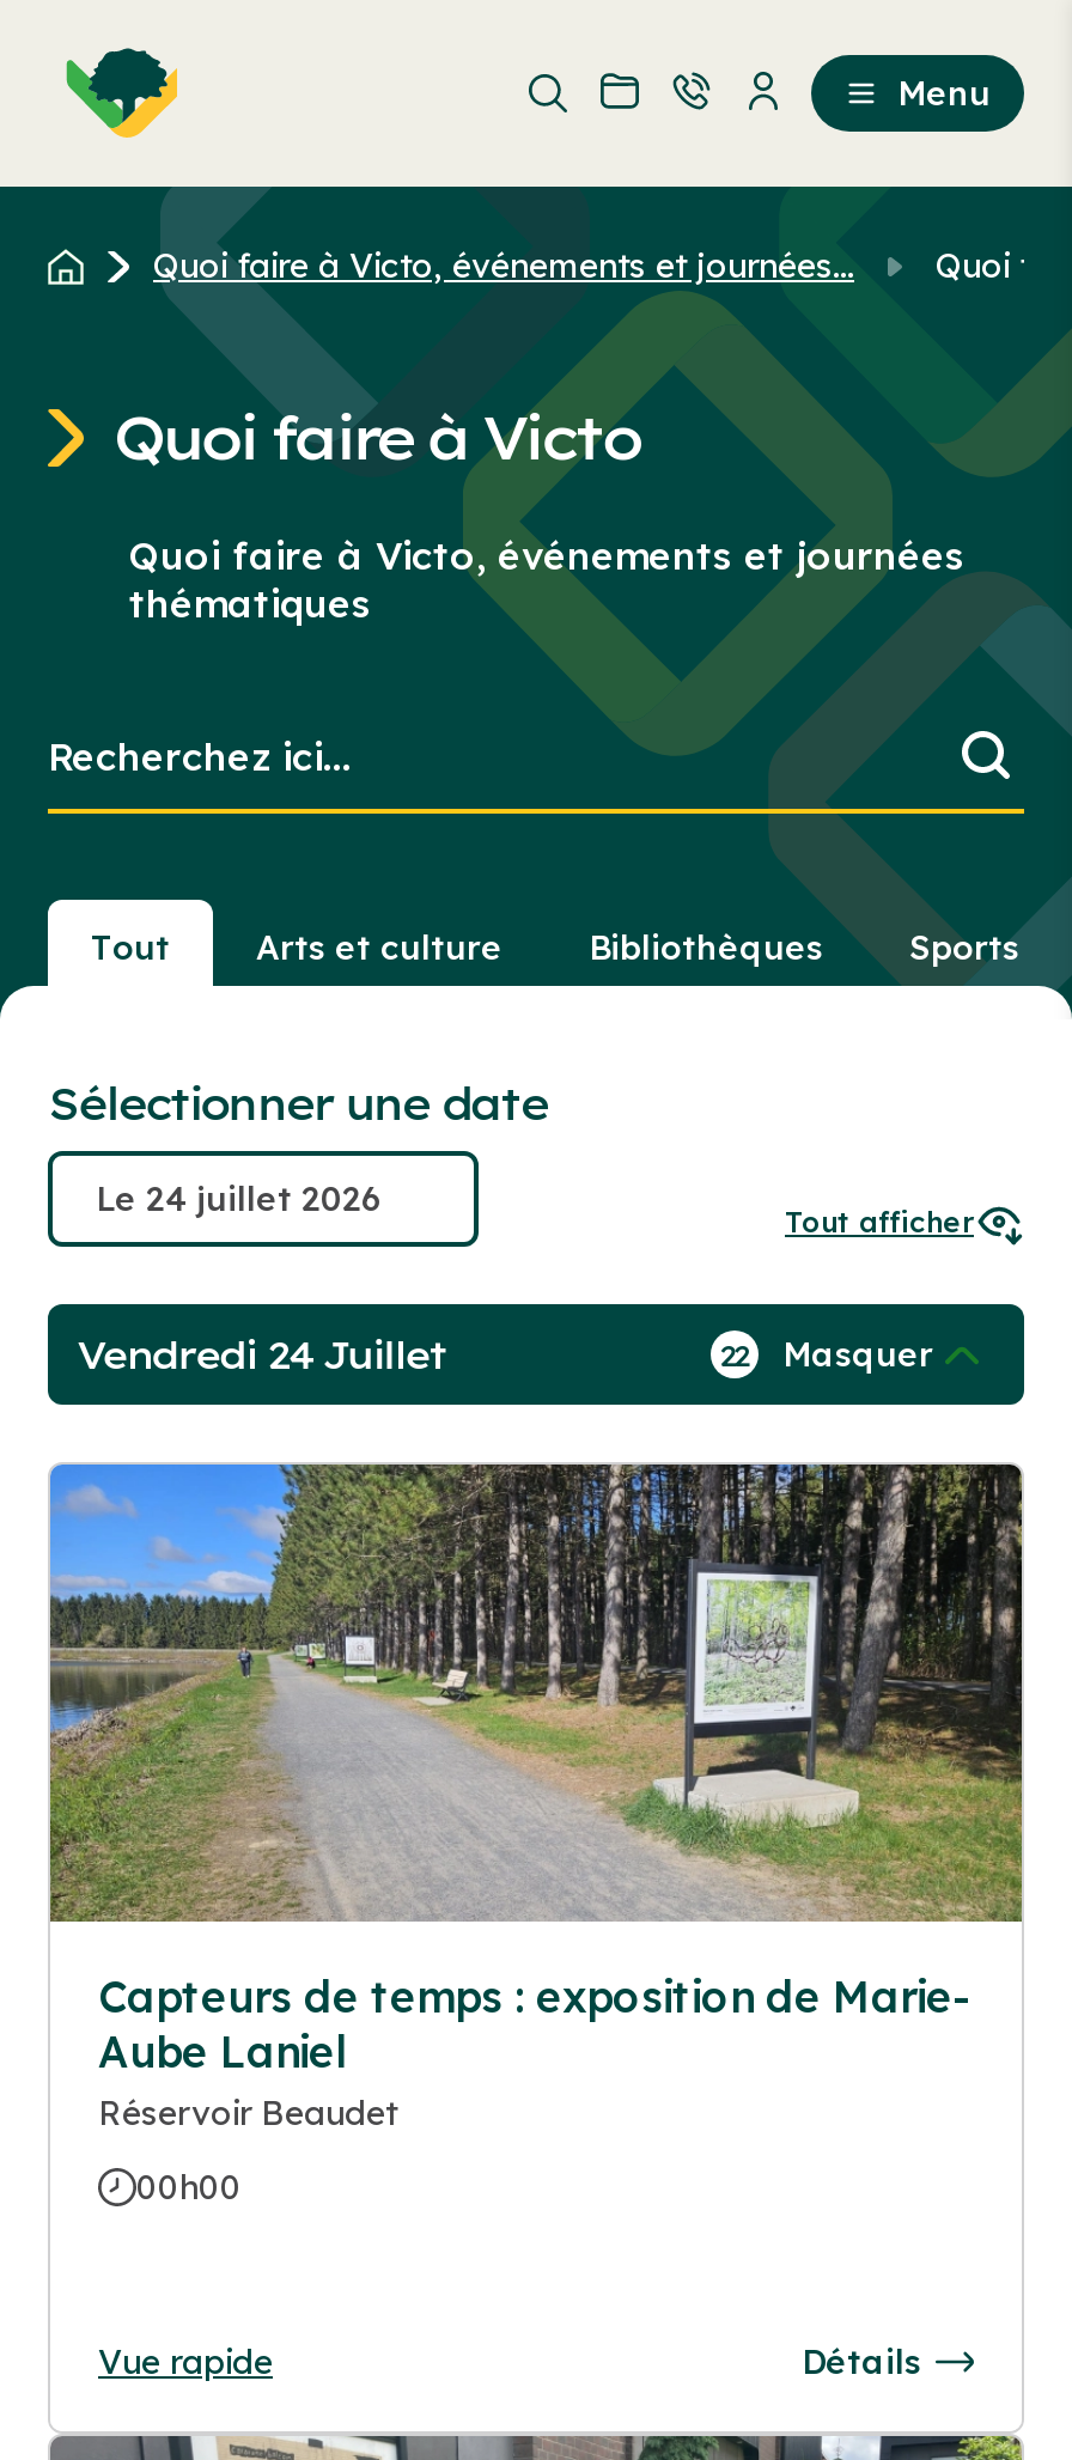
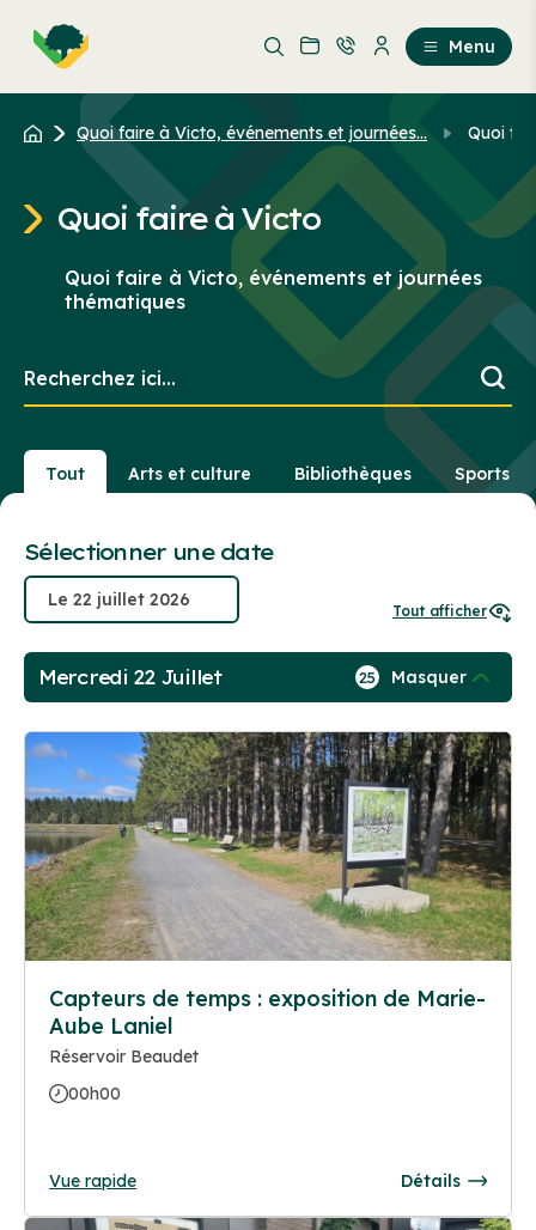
[77,1331,447,1379] Vendredi 24 Juillet -> [38,665,222,689] Mercredi 22 Juillet
[720,1333,933,1376] 22 Masquer -> [359,667,467,688] 25 Masquer

